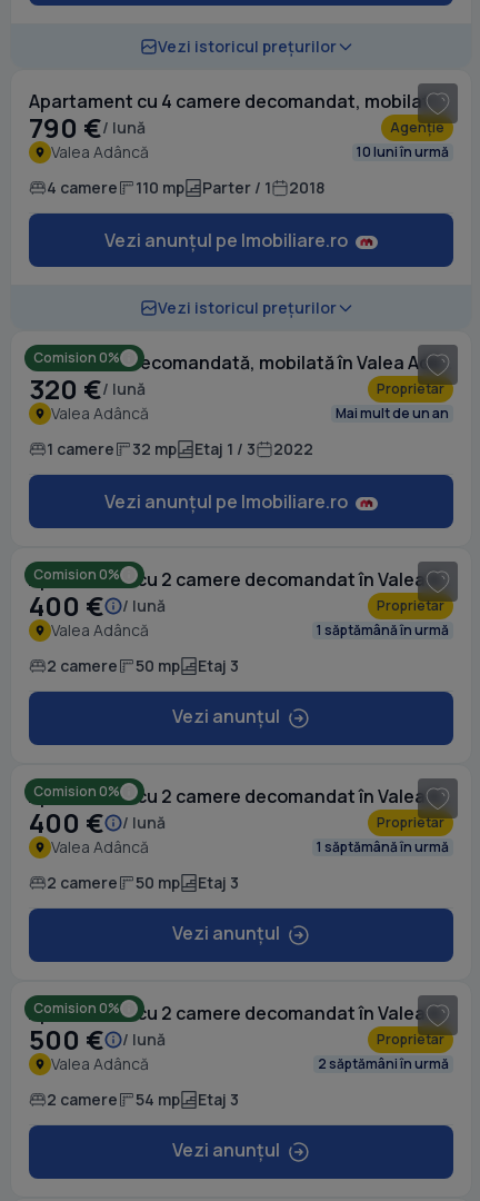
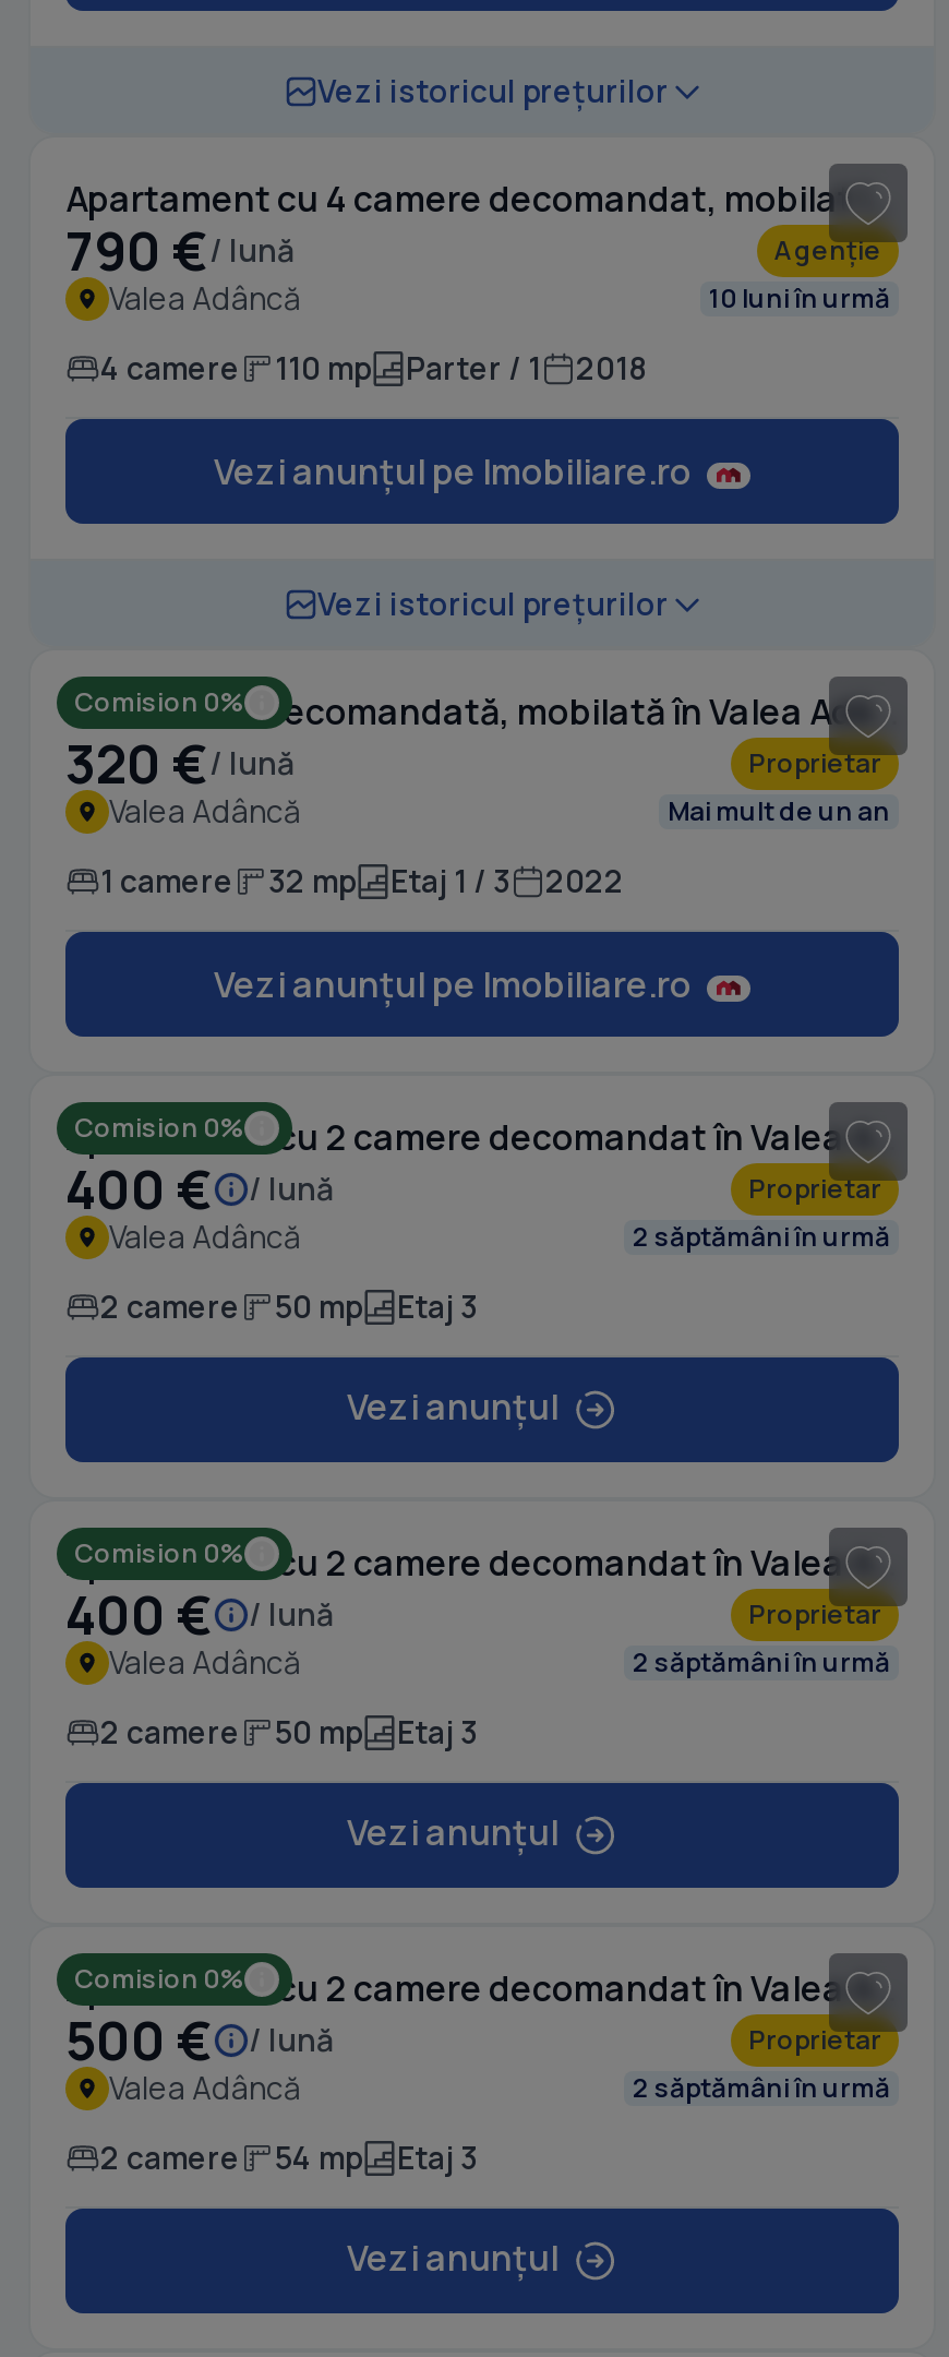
[317,621,449,639] 1 săptămână în urmă -> [633,1218,890,1255] 2 săptămâni în urmă
[317,837,449,856] 1 săptămână în urmă -> [633,1643,890,1680] 2 săptămâni în urmă

